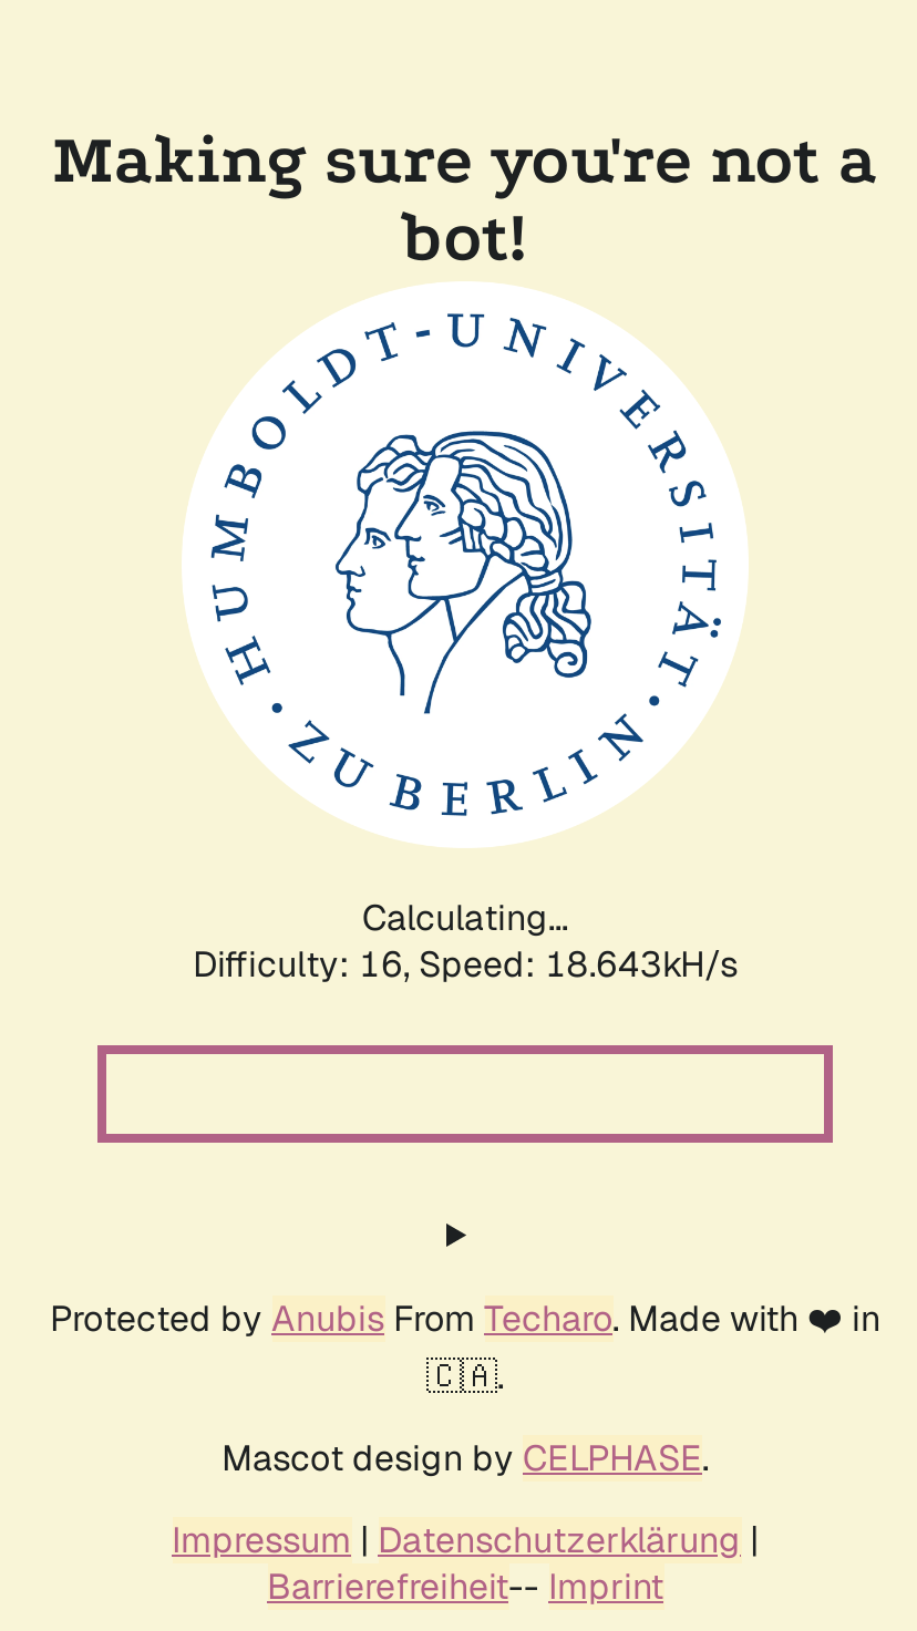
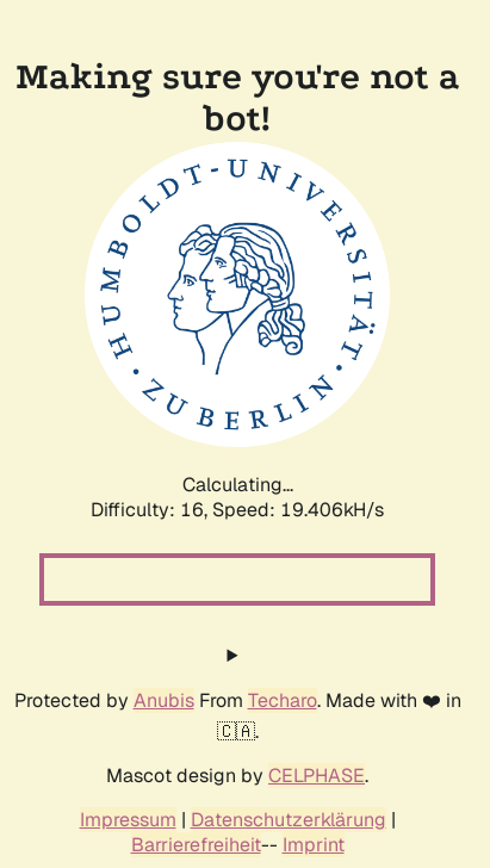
[193,941,738,988] Difficulty: 16, Speed: 18.643kH/s -> [91,497,384,522] Difficulty: 16, Speed: 19.406kH/s

